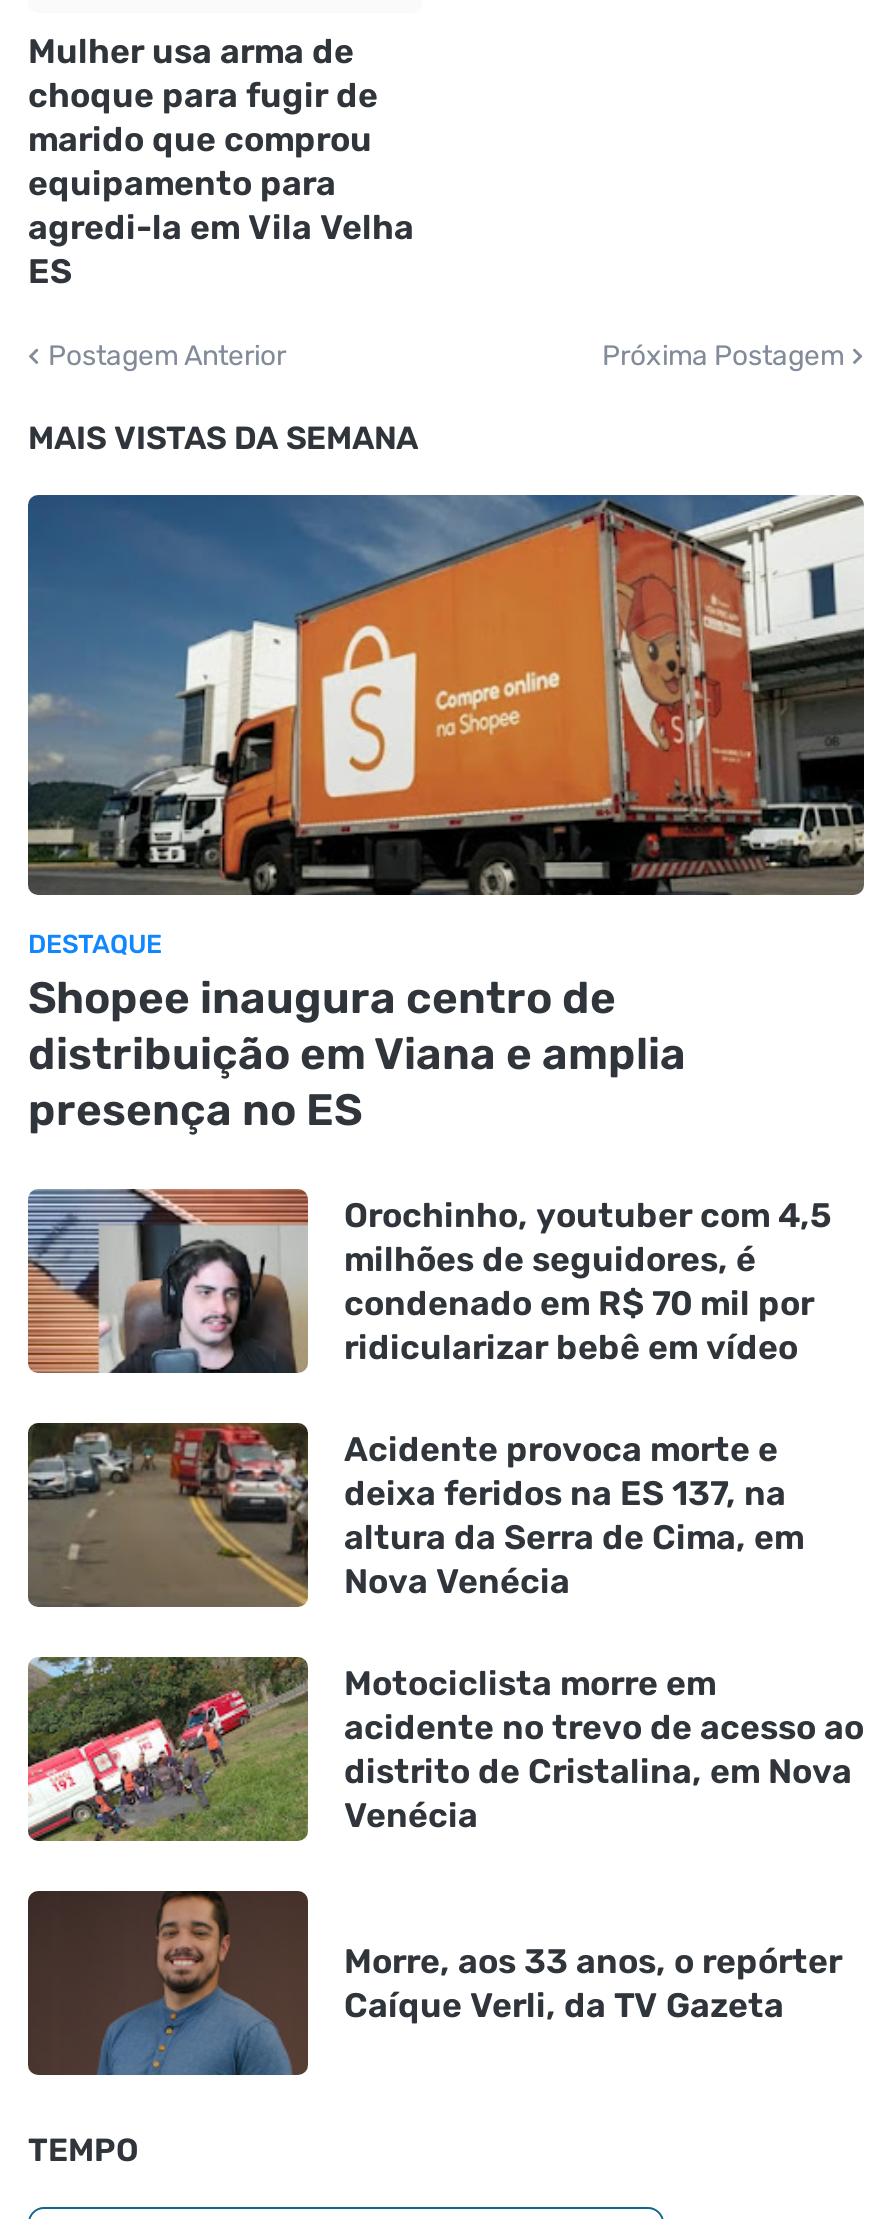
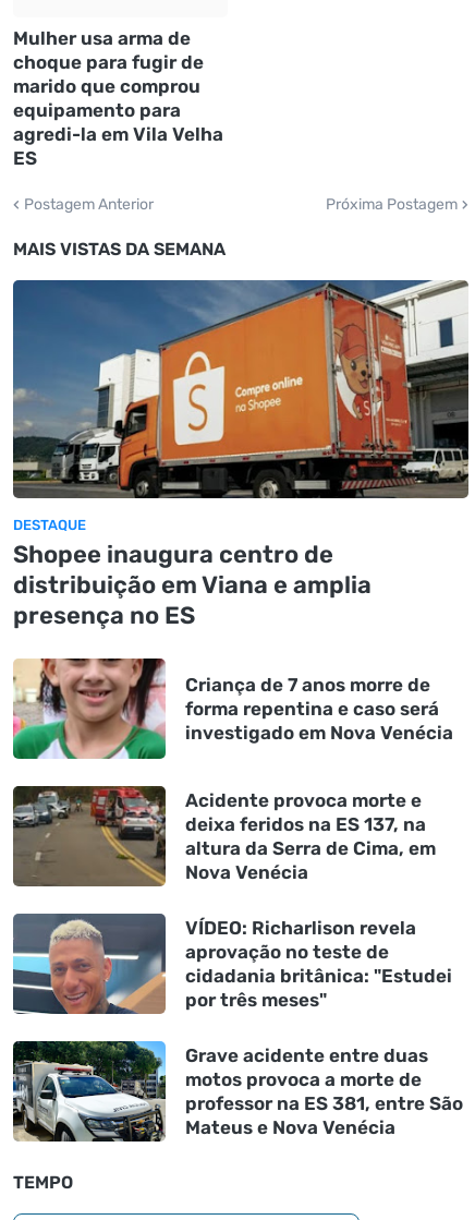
[26,1187,832,1375] [image] | Orochinho, youtuber com 4,5 | milhões de seguidores, é | condenado em R$ 70 mil por | ridicularizar bebê em vídeo -> [12,657,453,760] [image] | Criança de 7 anos morre de | forma repentina e caso será | investigado em Nova Venécia
[26,1657,864,1843] [image] | Motociclista morre em | acidente no trevo de acesso ao | distrito de Cristalina, em Nova | Venécia -> [12,914,452,1015] [image] | VÍDEO: Richarlison revela | aprovação no teste de | cidadania britânica: "Estudei | por três meses"
[26,1889,842,2077] [image] | Morre, aos 33 anos, o repórter | Caíque Verli, da TV Gazeta -> [12,1040,463,1143] [image] | Grave acidente entre duas | motos provoca a morte de | professor na ES 381, entre São | Mateus e Nova Venécia

